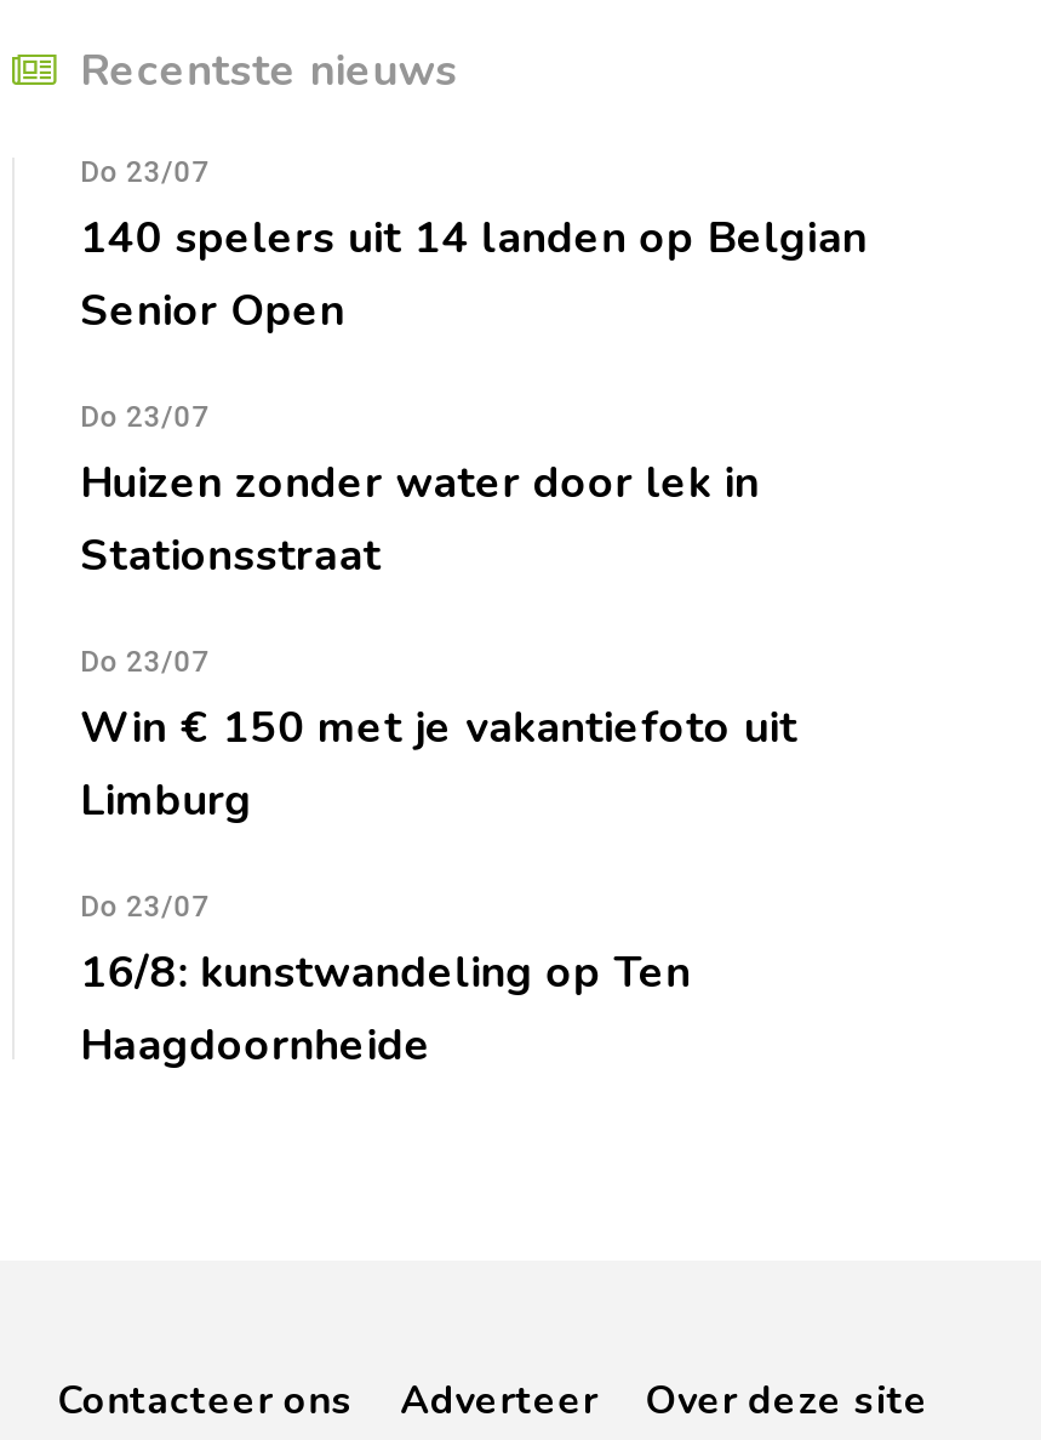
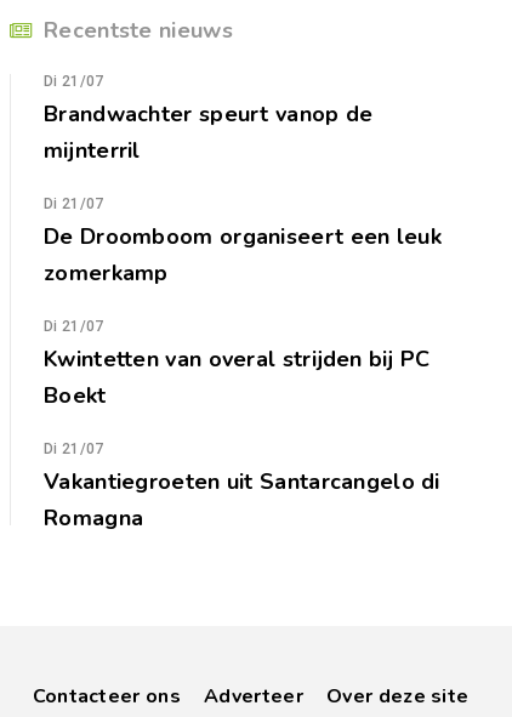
[80,155,867,339] Do 23/07 | 140 spelers uit 14 landen op Belgian | Senior Open -> [44,73,373,165] Di 21/07 | Brandwachter speurt vanop de | mijnterril
[80,400,759,584] Do 23/07 | Huizen zonder water door lek in | Stationsstraat -> [44,195,442,287] Di 21/07 | De Droomboom organiseert een leuk | zomerkamp
[80,644,797,829] Do 23/07 | Win € 150 met je vakantiefoto uit | Limburg -> [44,318,430,410] Di 21/07 | Kwintetten van overal strijden bij PC | Boekt
[80,889,691,1073] Do 23/07 | 16/8: kunstwandeling op Ten | Haagdoornheide -> [44,440,440,532] Di 21/07 | Vakantiegroeten uit Santarcangelo di | Romagna

